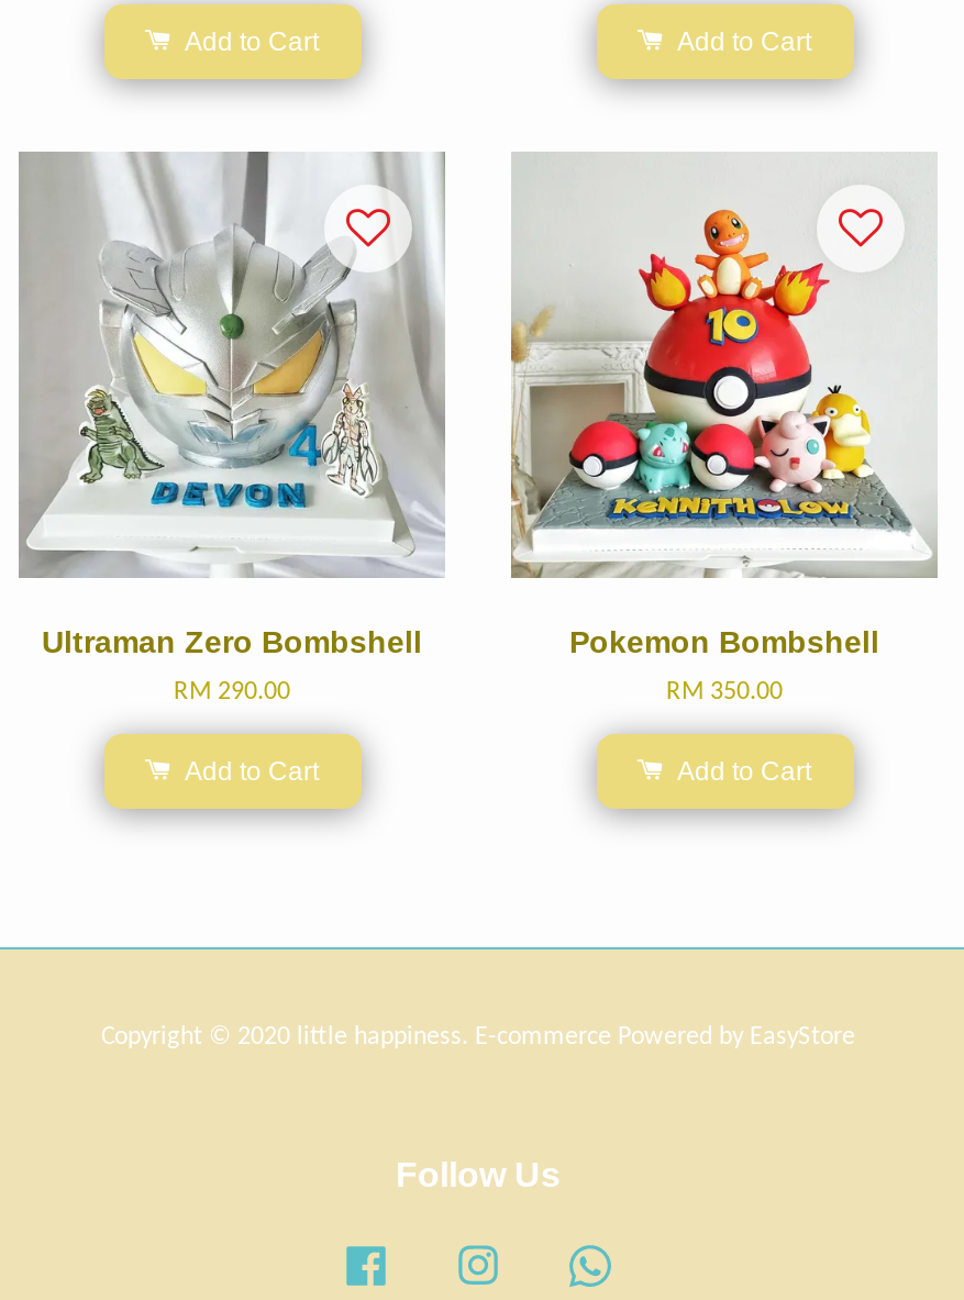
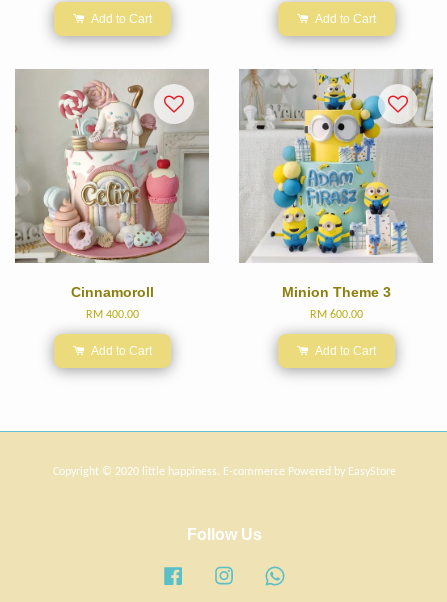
[19,152,443,658] [image] | Ultraman Zero Bombshell -> [14,69,209,299] [image] | Cinnamoroll
[511,154,935,658] [image] | Pokemon Bombshell -> [239,69,433,299] [image] | Minion Theme 3
[174,678,290,704] RM 290.00 -> [85,308,138,320] RM 400.00
[666,678,783,704] RM 350.00 -> [309,308,362,320] RM 600.00

